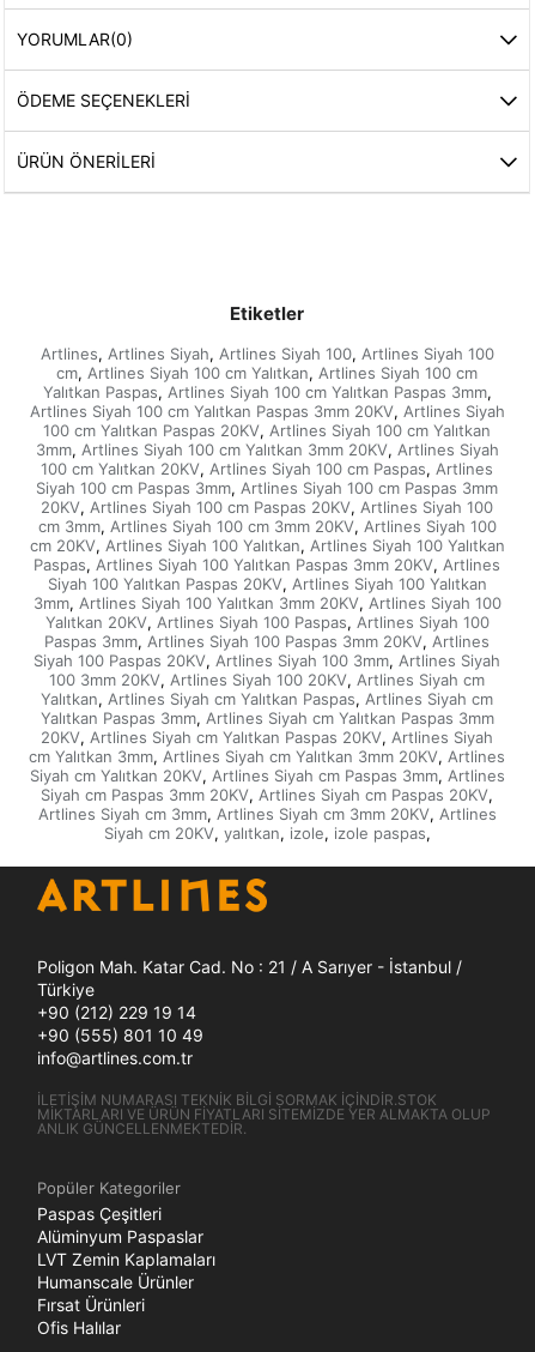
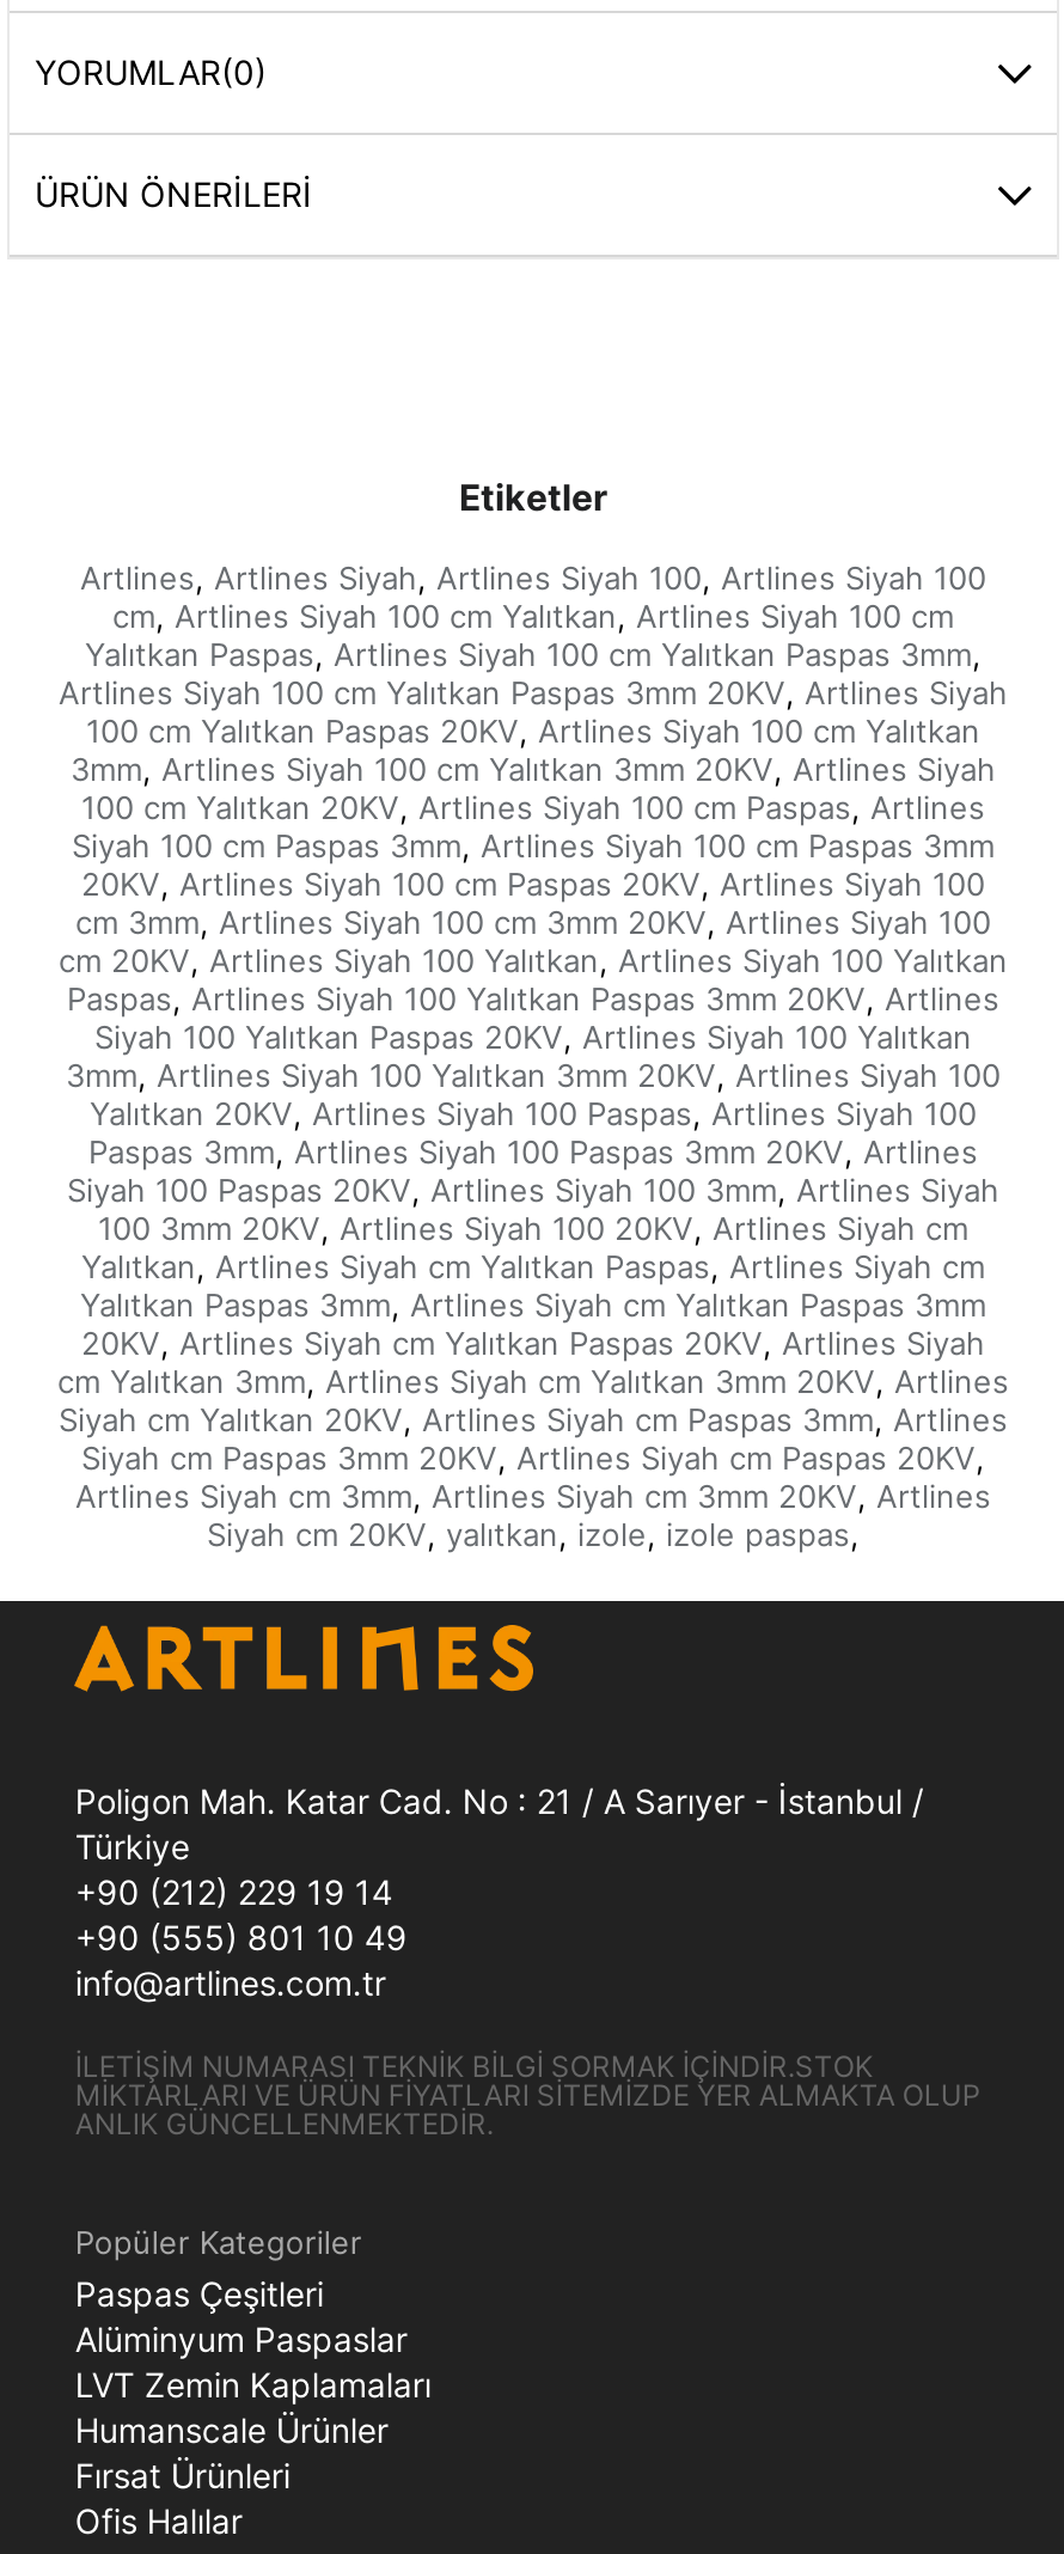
[17,90,191,111] ÖDEME SEÇENEKLERI -> none

